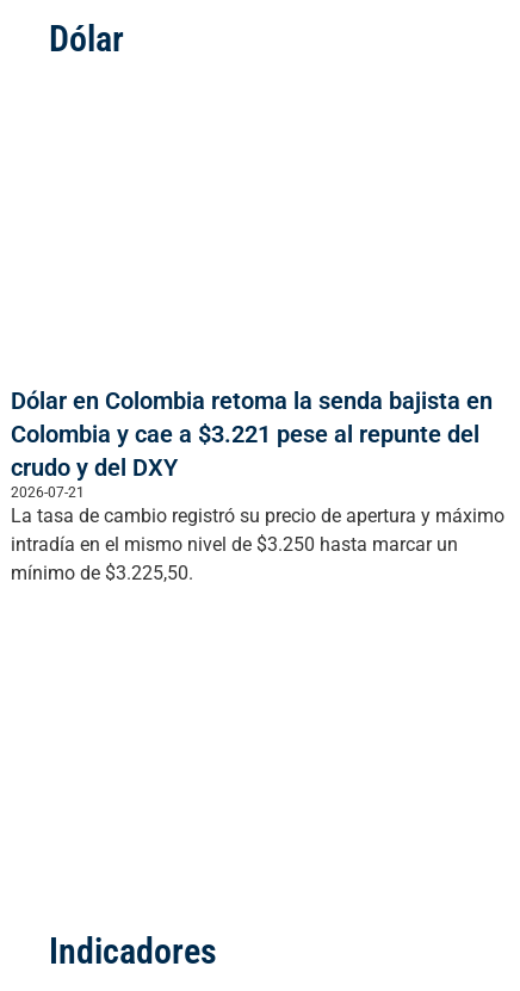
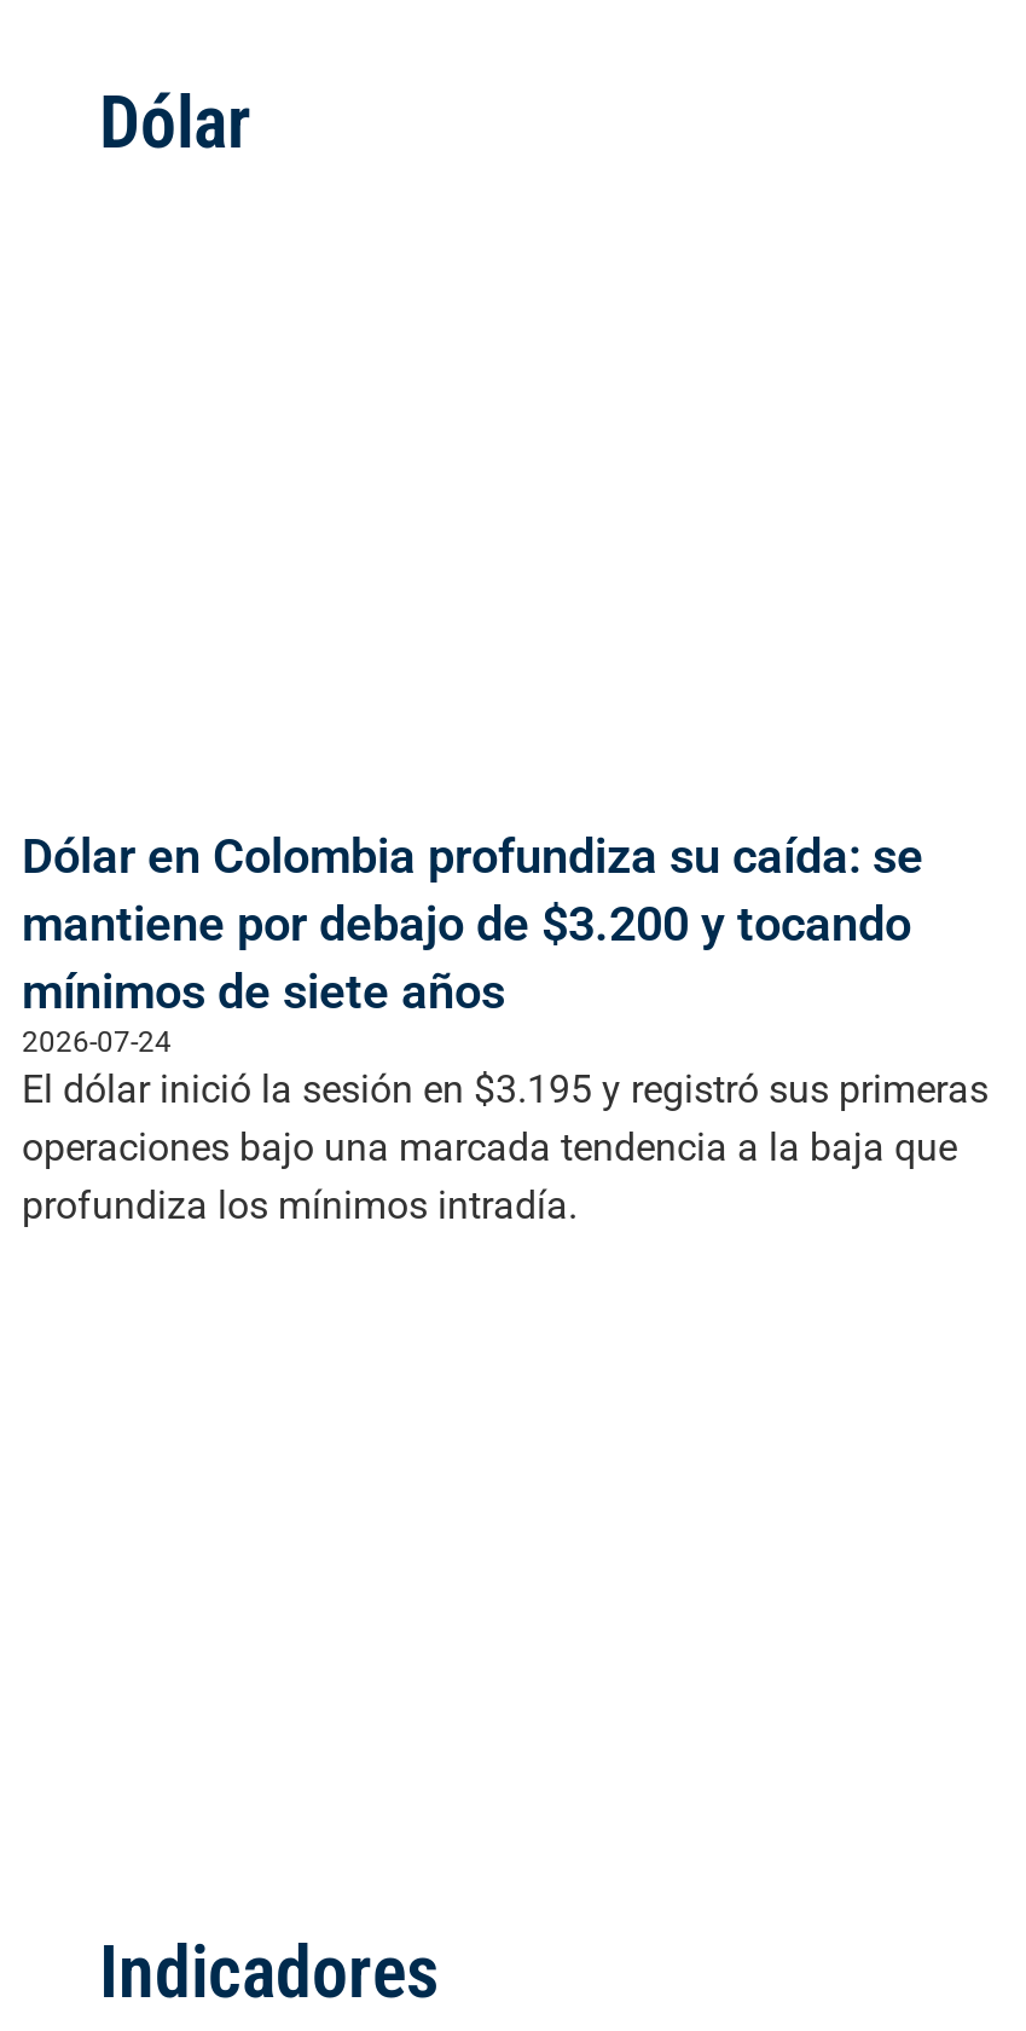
[11,386,504,584] Dólar en Colombia retoma la senda bajista en | Colombia y cae a $3.221 pese al repunte del | crudo y del DXY | 2026-07-21 | La tasa de cambio registró su precio de apertura y máximo | intradía en el mismo nivel de $3.250 hasta marcar un | mínimo de $3.225,50. -> [22,826,989,1227] Dólar en Colombia profundiza su caída: se | mantiene por debajo de $3.200 y tocando | mínimos de siete años | 2026-07-24 | El dólar inició la sesión en $3.195 y registró sus primeras | operaciones bajo una marcada tendencia a la baja que | profundiza los mínimos intradía.

